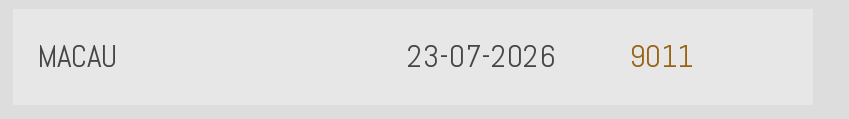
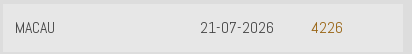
[407,37,555,77] 23-07-2026 -> [200,18,274,38] 21-07-2026
[629,38,693,78] 9011 -> [311,18,343,38] 4226

